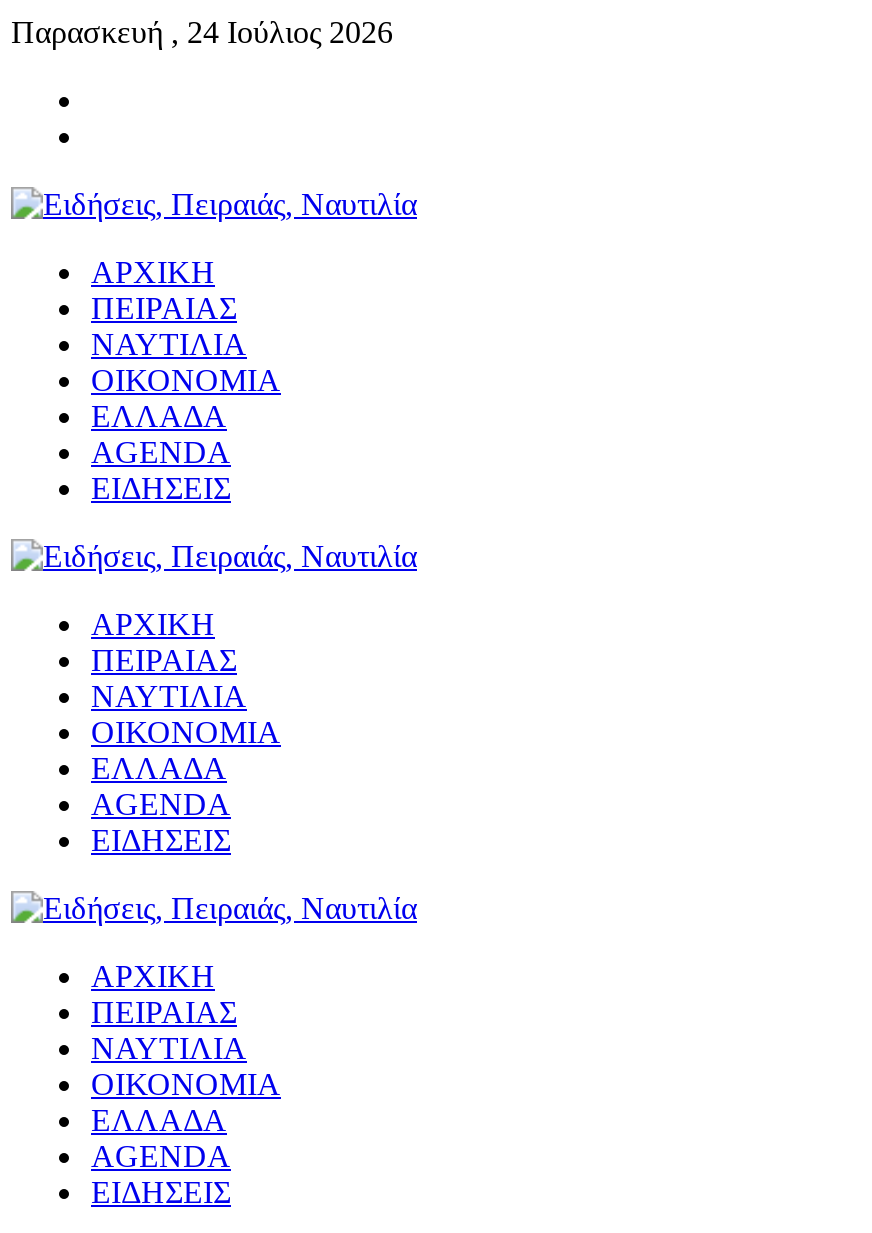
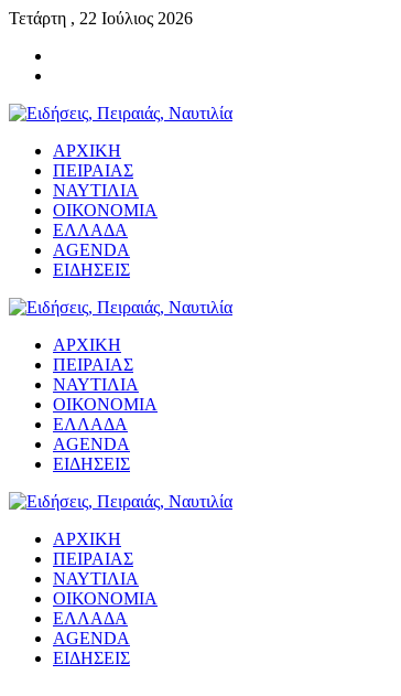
[11,15,393,49] Παρασκευή , 24 Ιούλιος 2026 -> [9,9,193,28] Τετάρτη , 22 Ιούλιος 2026

